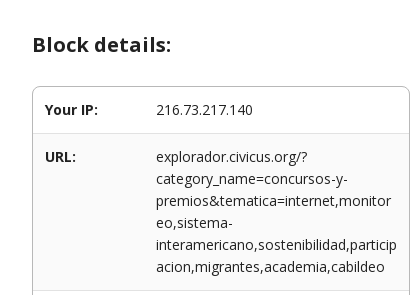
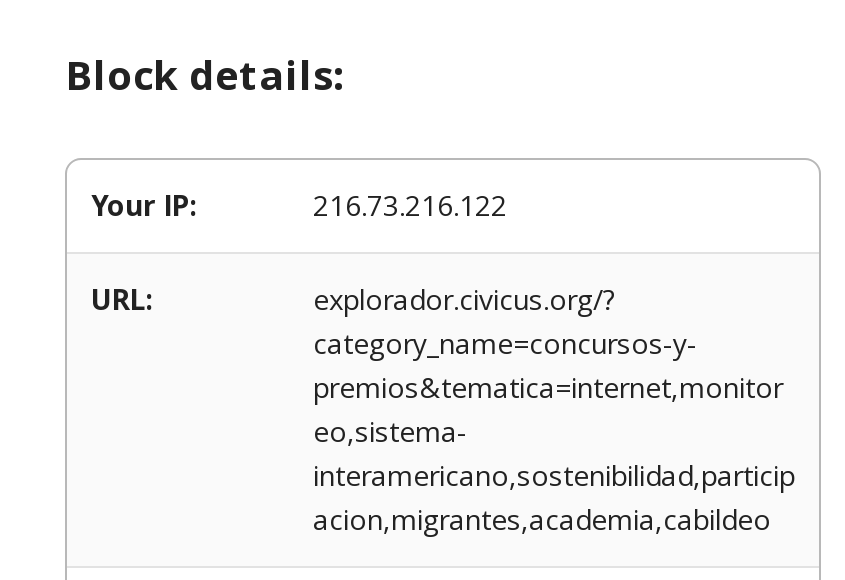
[156,100,253,119] 216.73.217.140 -> [313,186,507,224] 216.73.216.122

